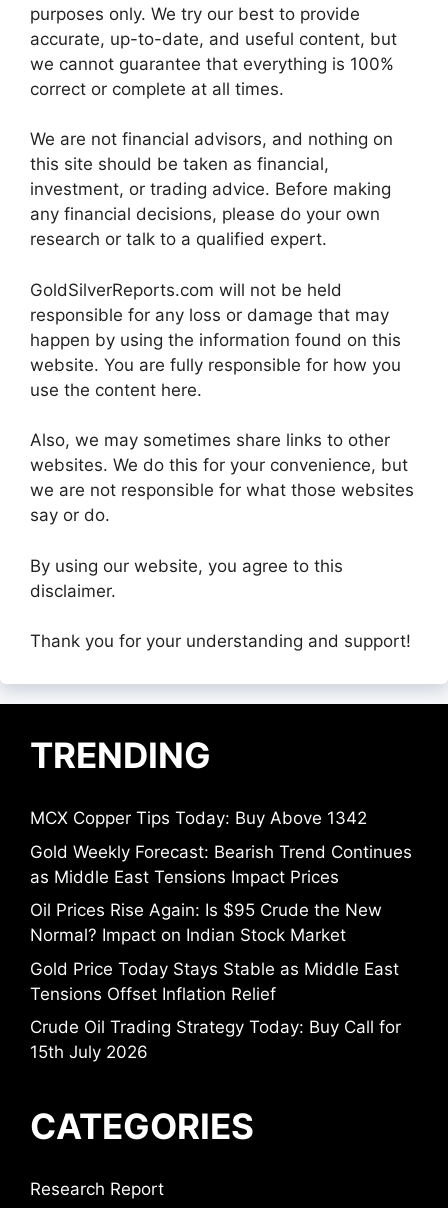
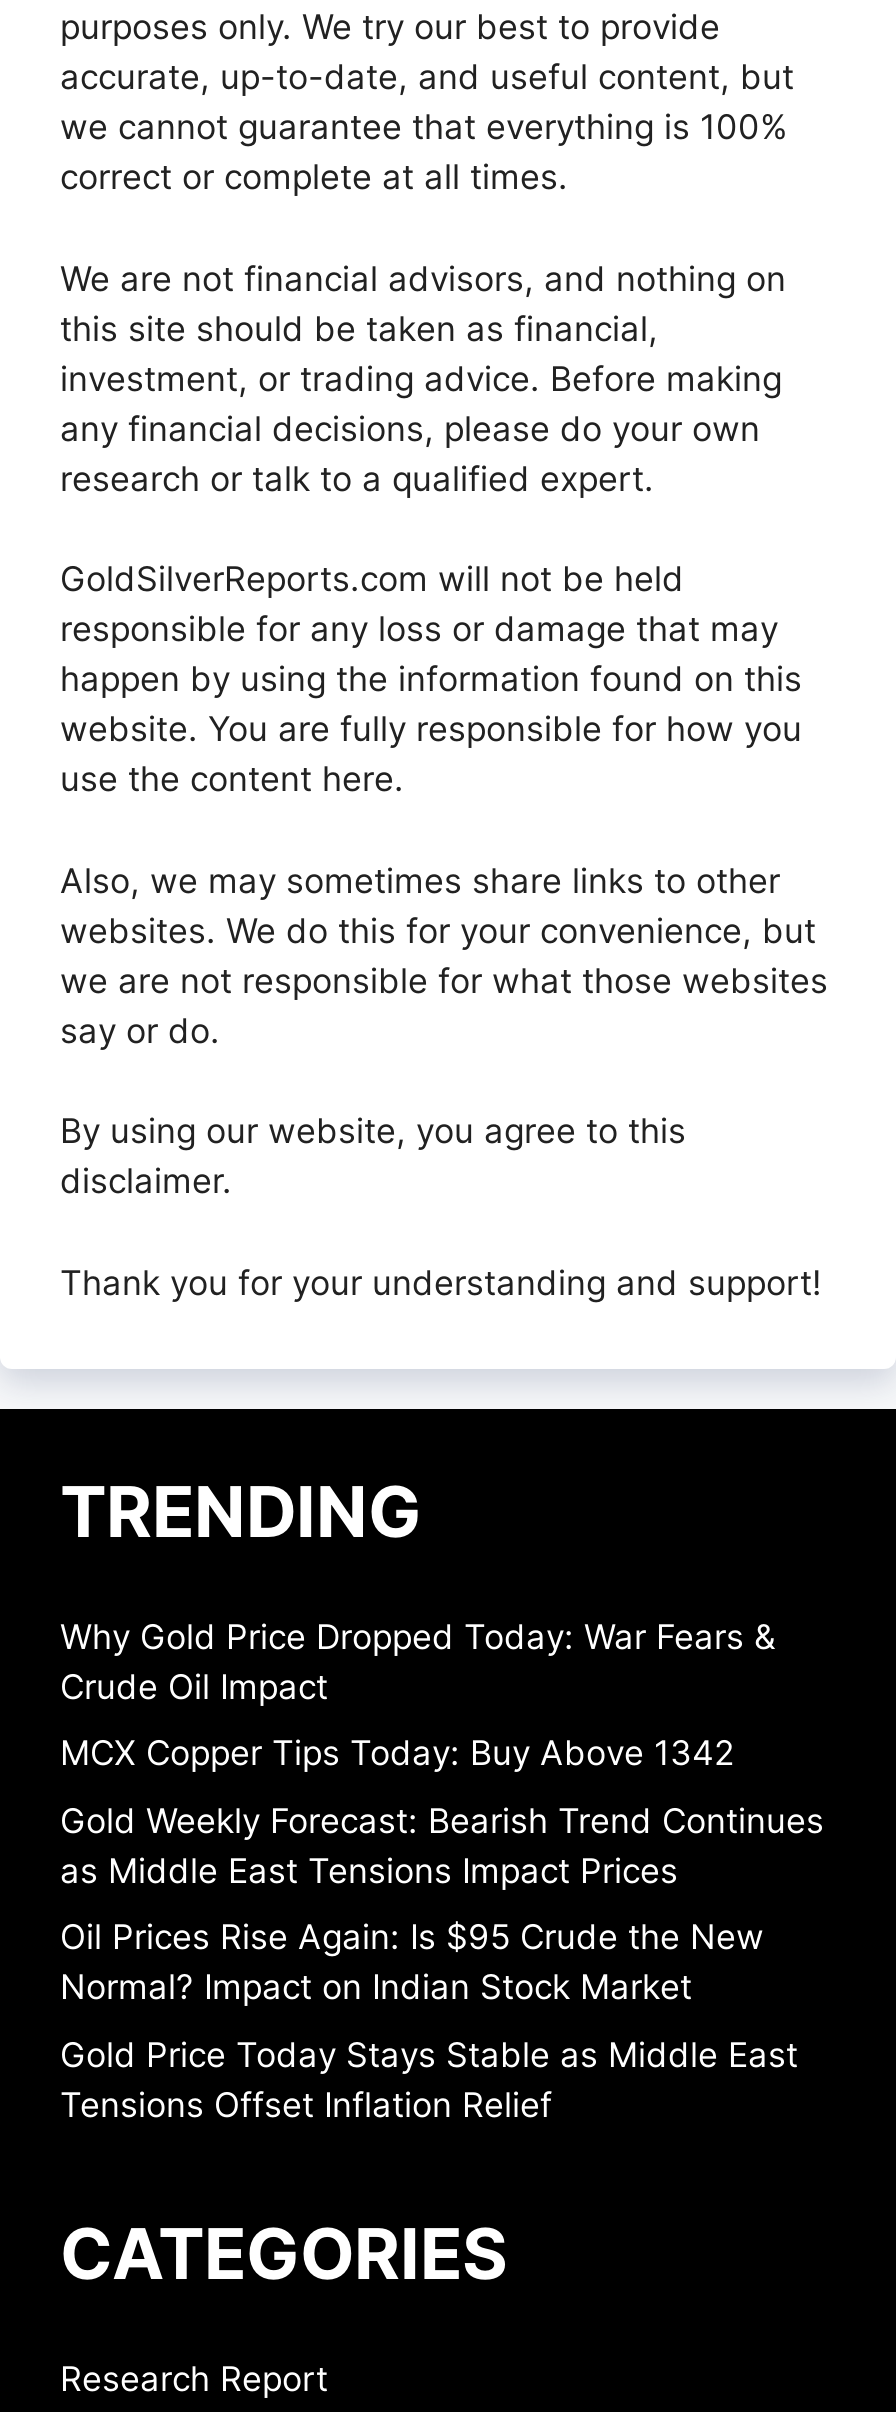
none -> [60,1616,776,1706] Why Gold Price Dropped Today: War Fears & | Crude Oil Impact
moved [30,808,412,1004] -> [60,1733,824,2124]: MCX Copper Tips Today: Buy Above 1342 | Gold Weekly Forecast: Bearish Trend Continues | as Middle East Tensions Impact Prices | Oil Prices Rise Again: Is $95 Crude the New | Normal? Impact on Indian Stock Market | Gold Price Today Stays Stable as Middle East | Tensions Offset Inflation Relief
[30,1017,401,1062] Crude Oil Trading Strategy Today: Buy Call for | 15th July 2026 -> none

